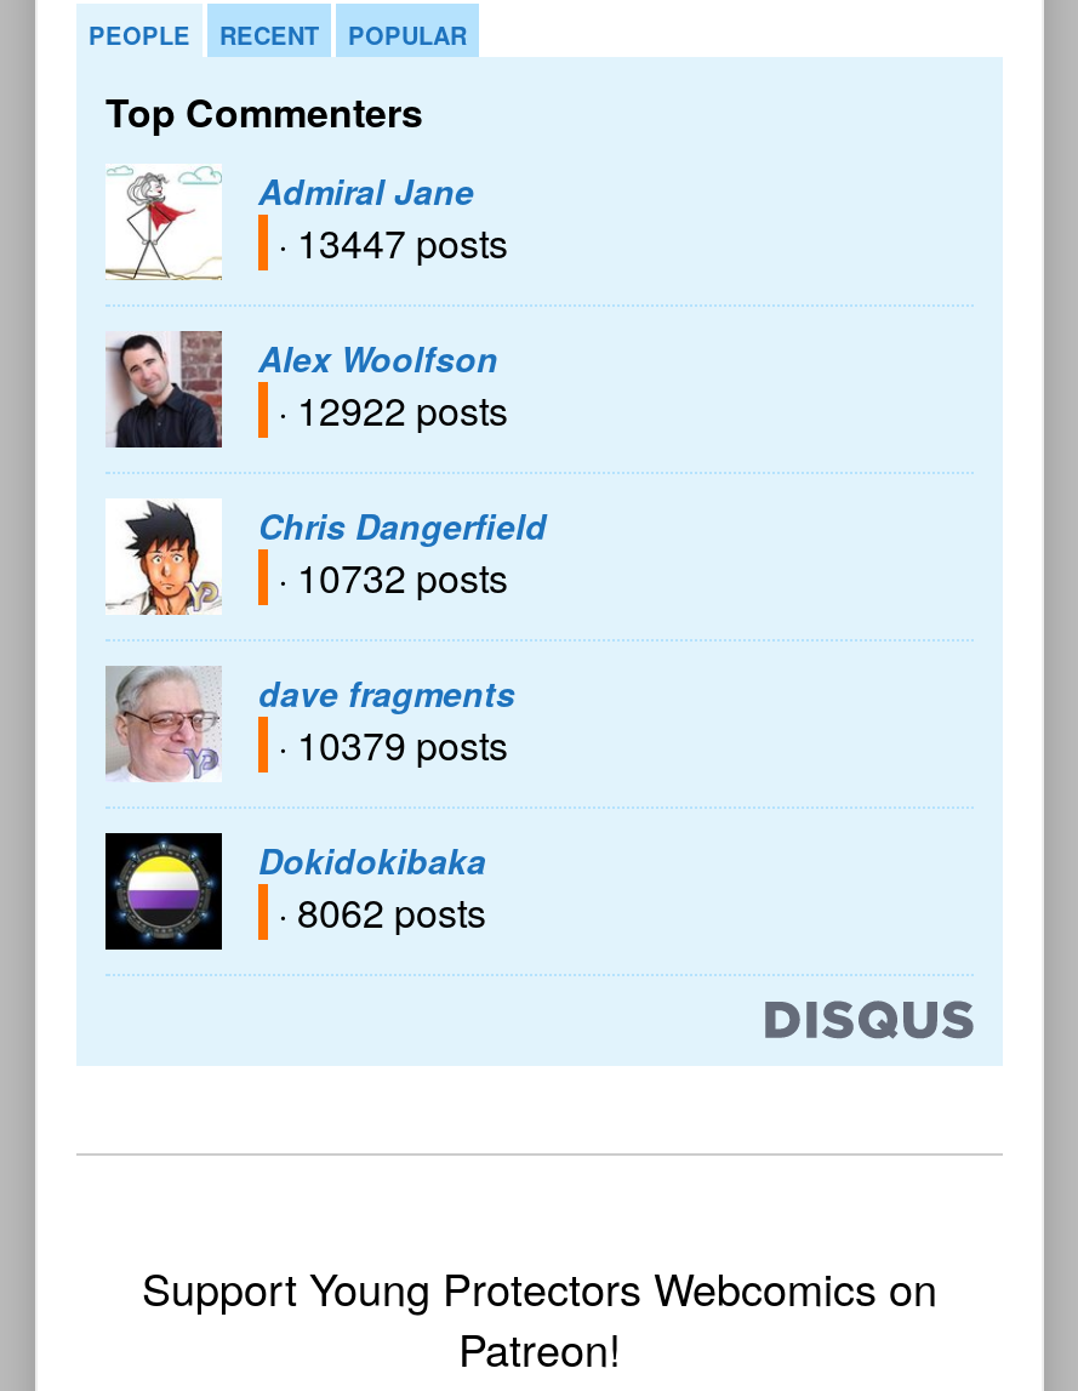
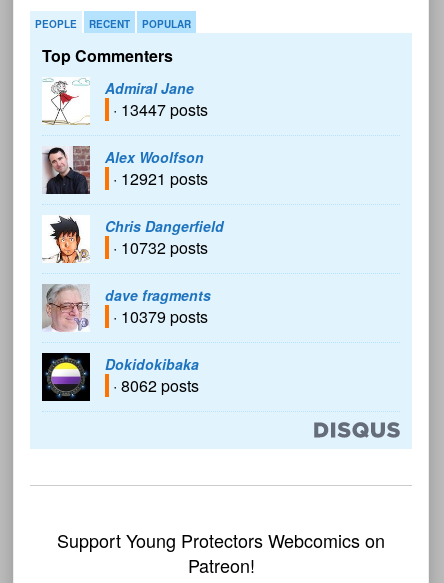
[268,383,508,439] · 12922 posts -> [109,167,208,190] · 12921 posts

